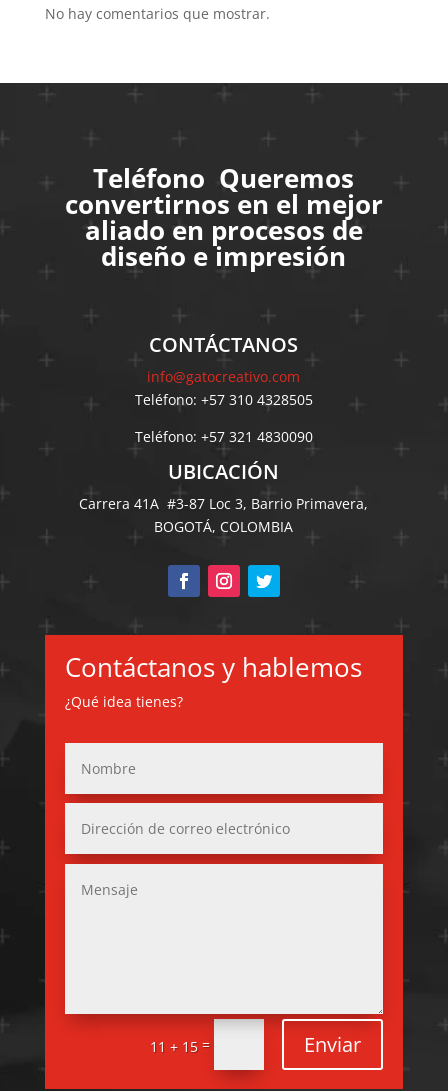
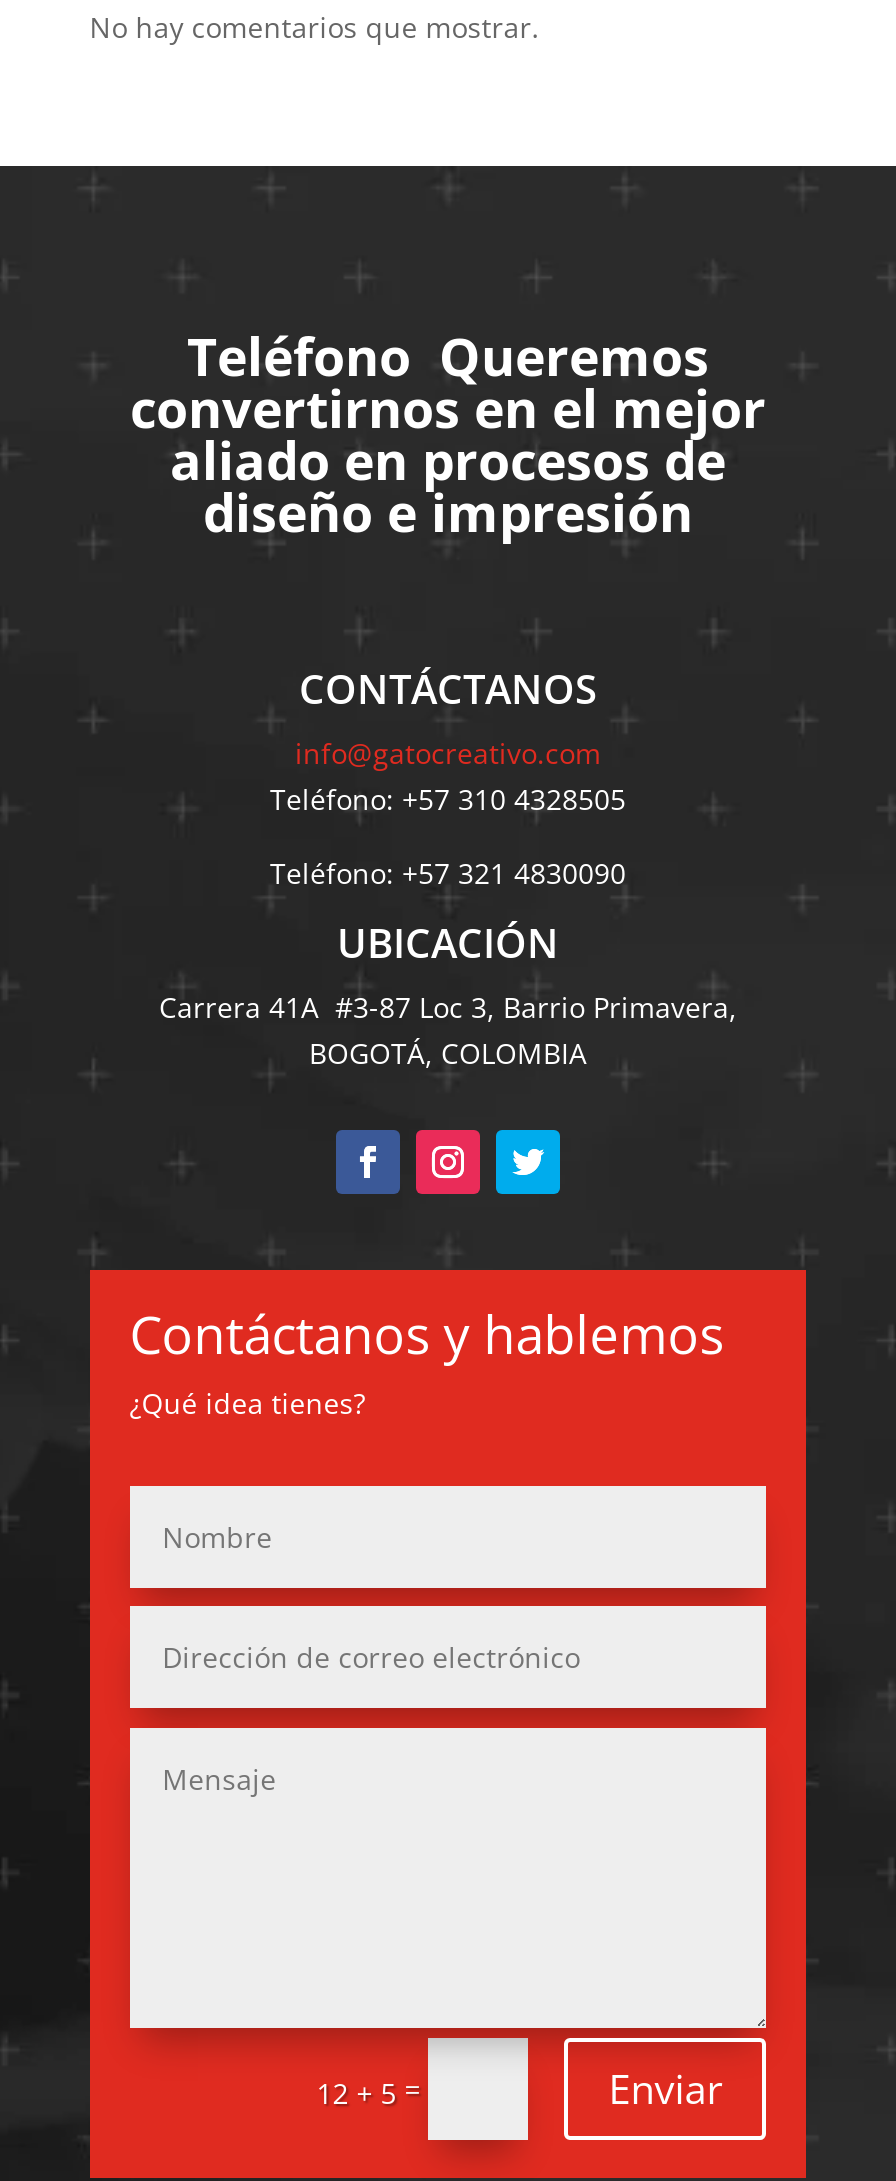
[150,1035,214,1056] 11 + 15 = -> [316,2070,428,2112] 12 + 5 =

